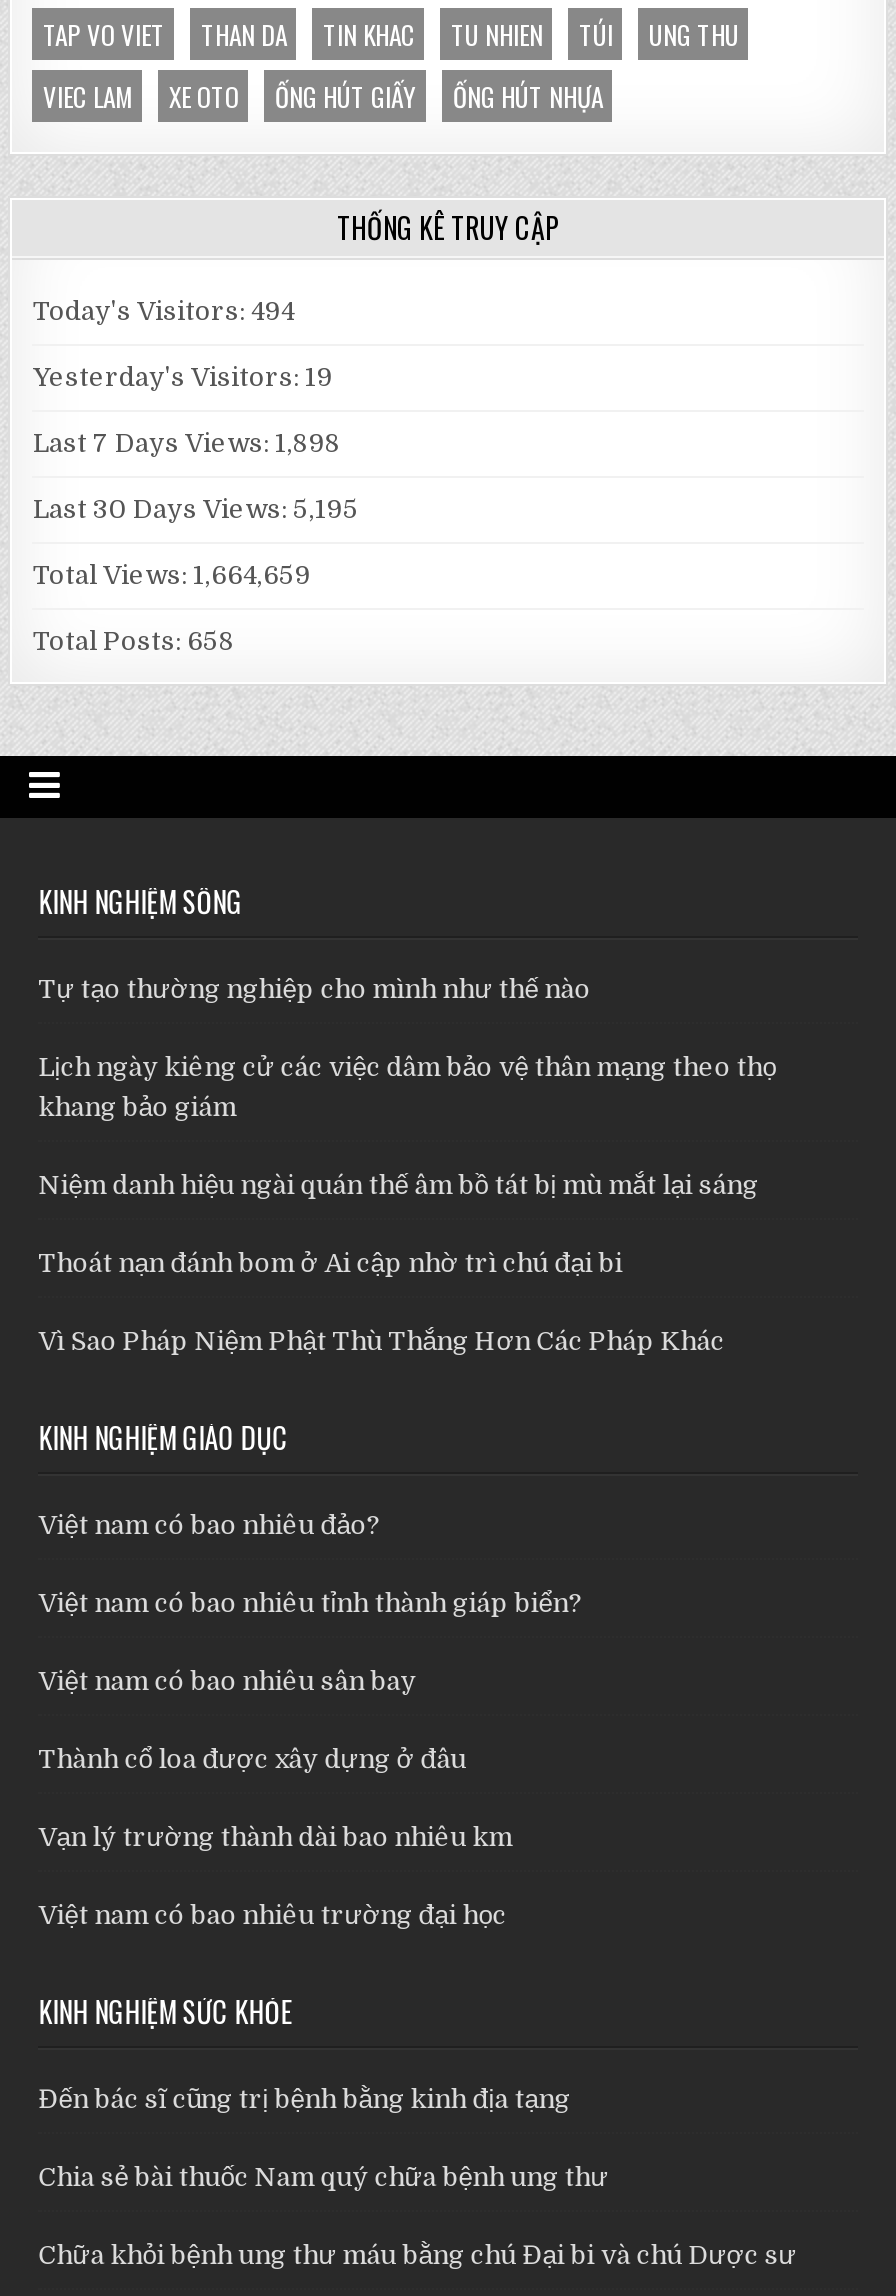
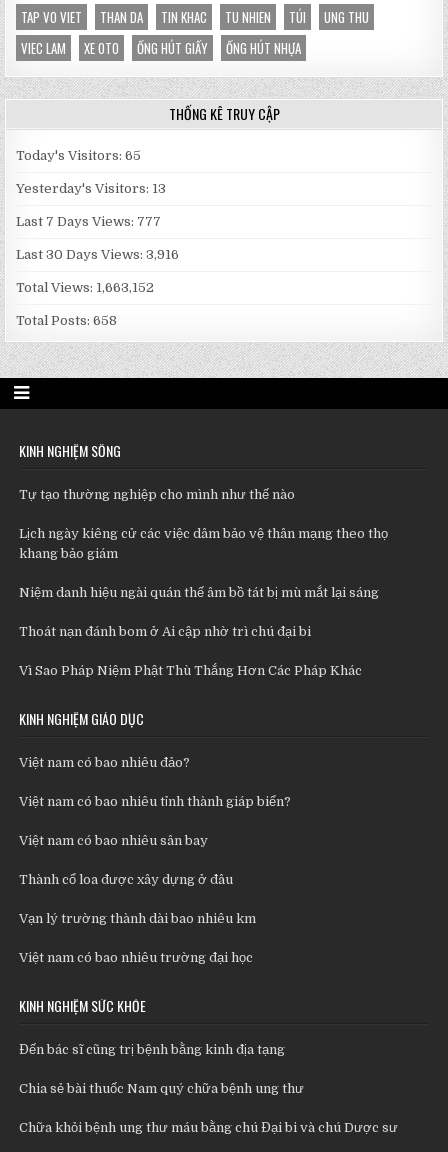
[33,296,295,326] Today's Visitors: 494 -> [16,148,141,163] Today's Visitors: 65
[33,362,333,392] Yesterday's Visitors: 19 -> [16,181,166,196] Yesterday's Visitors: 13
[33,428,341,458] Last 7 Days Views: 1,898 -> [16,214,161,229] Last 7 Days Views: 777
[33,494,359,524] Last 30 Days Views: 5,195 -> [16,247,179,262] Last 30 Days Views: 3,916
[33,560,311,590] Total Views: 1,664,659 -> [16,280,154,295] Total Views: 1,663,152

